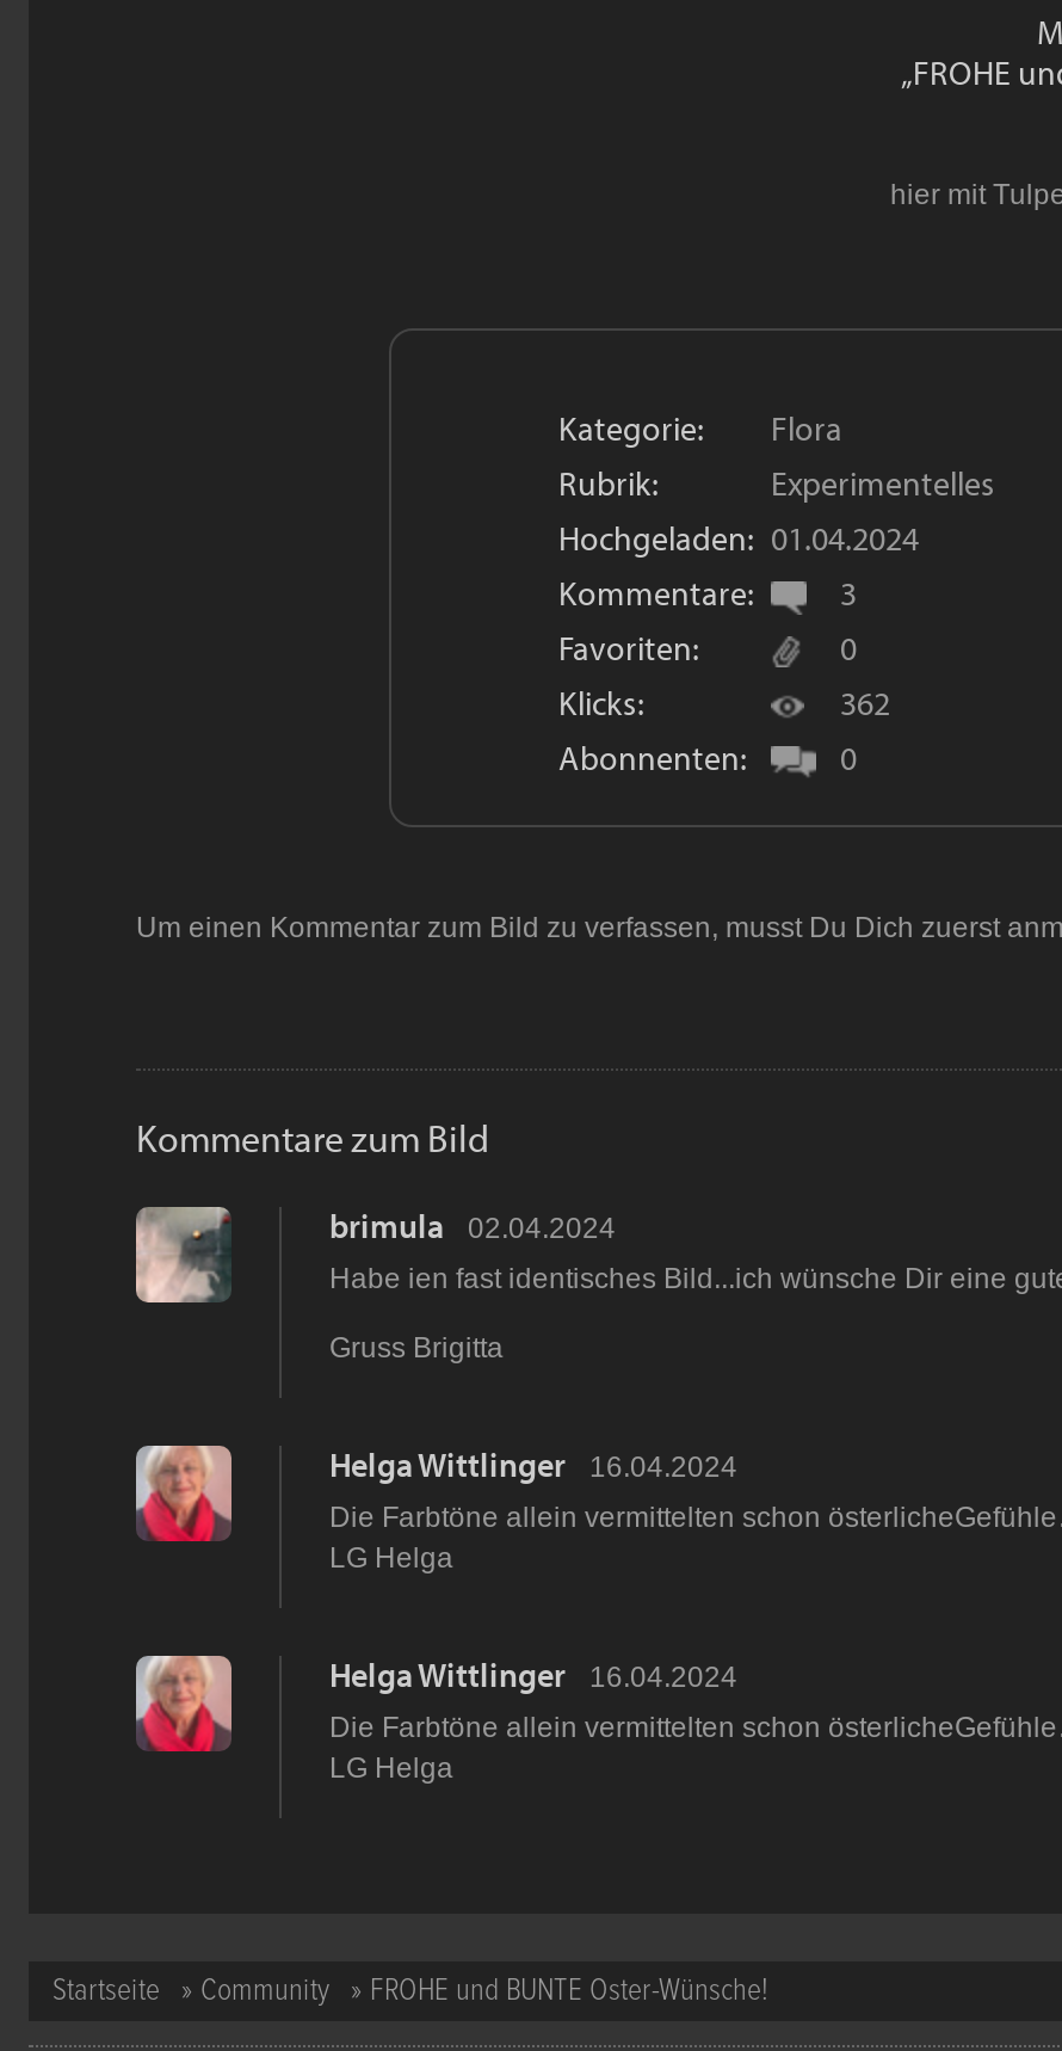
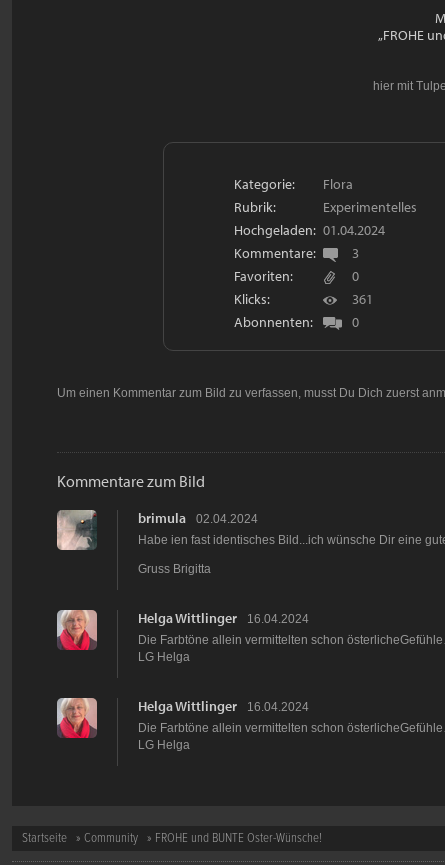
[840,682,890,725] 362 -> [352,290,373,308] 361

